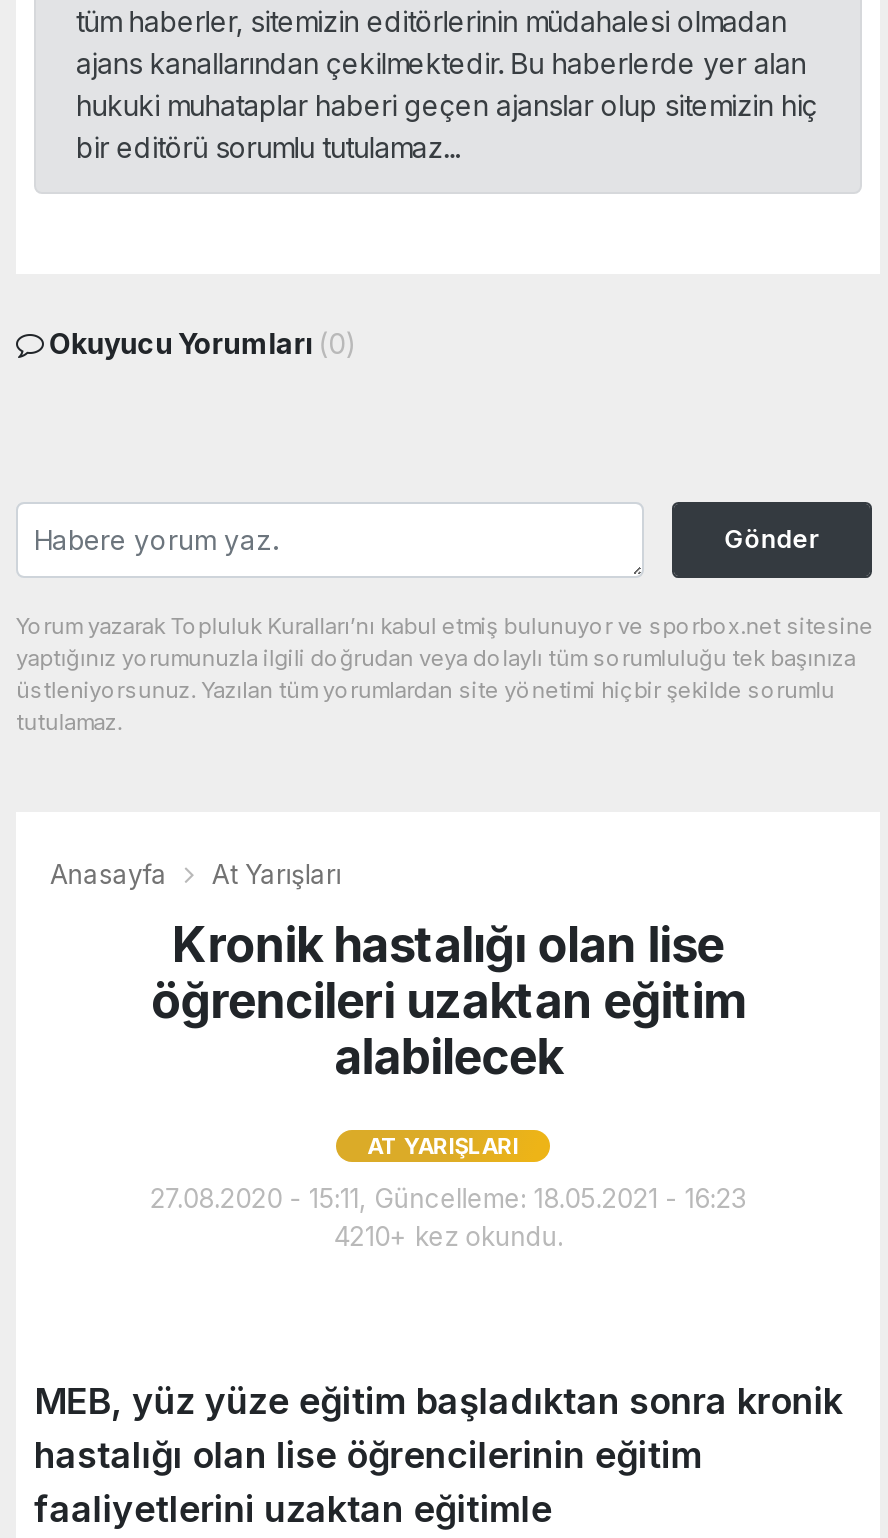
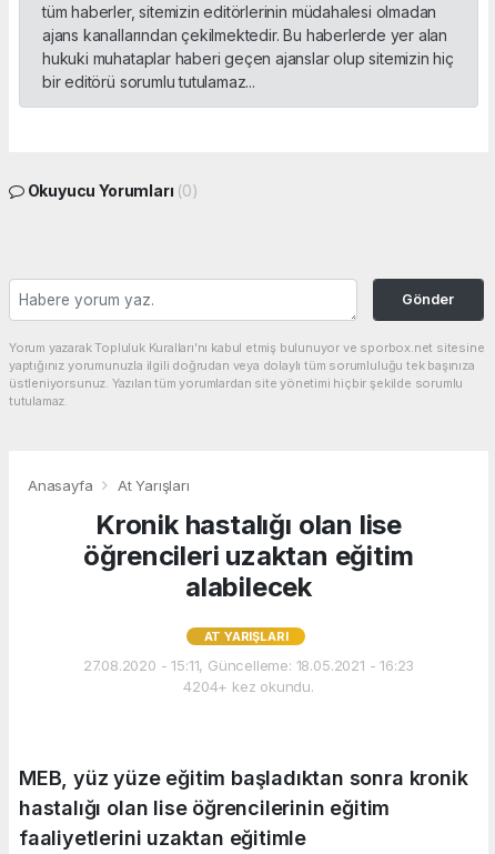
[333,1221,563,1253] 4210+ kez okundu. -> [183,678,314,696] 4204+ kez okundu.

